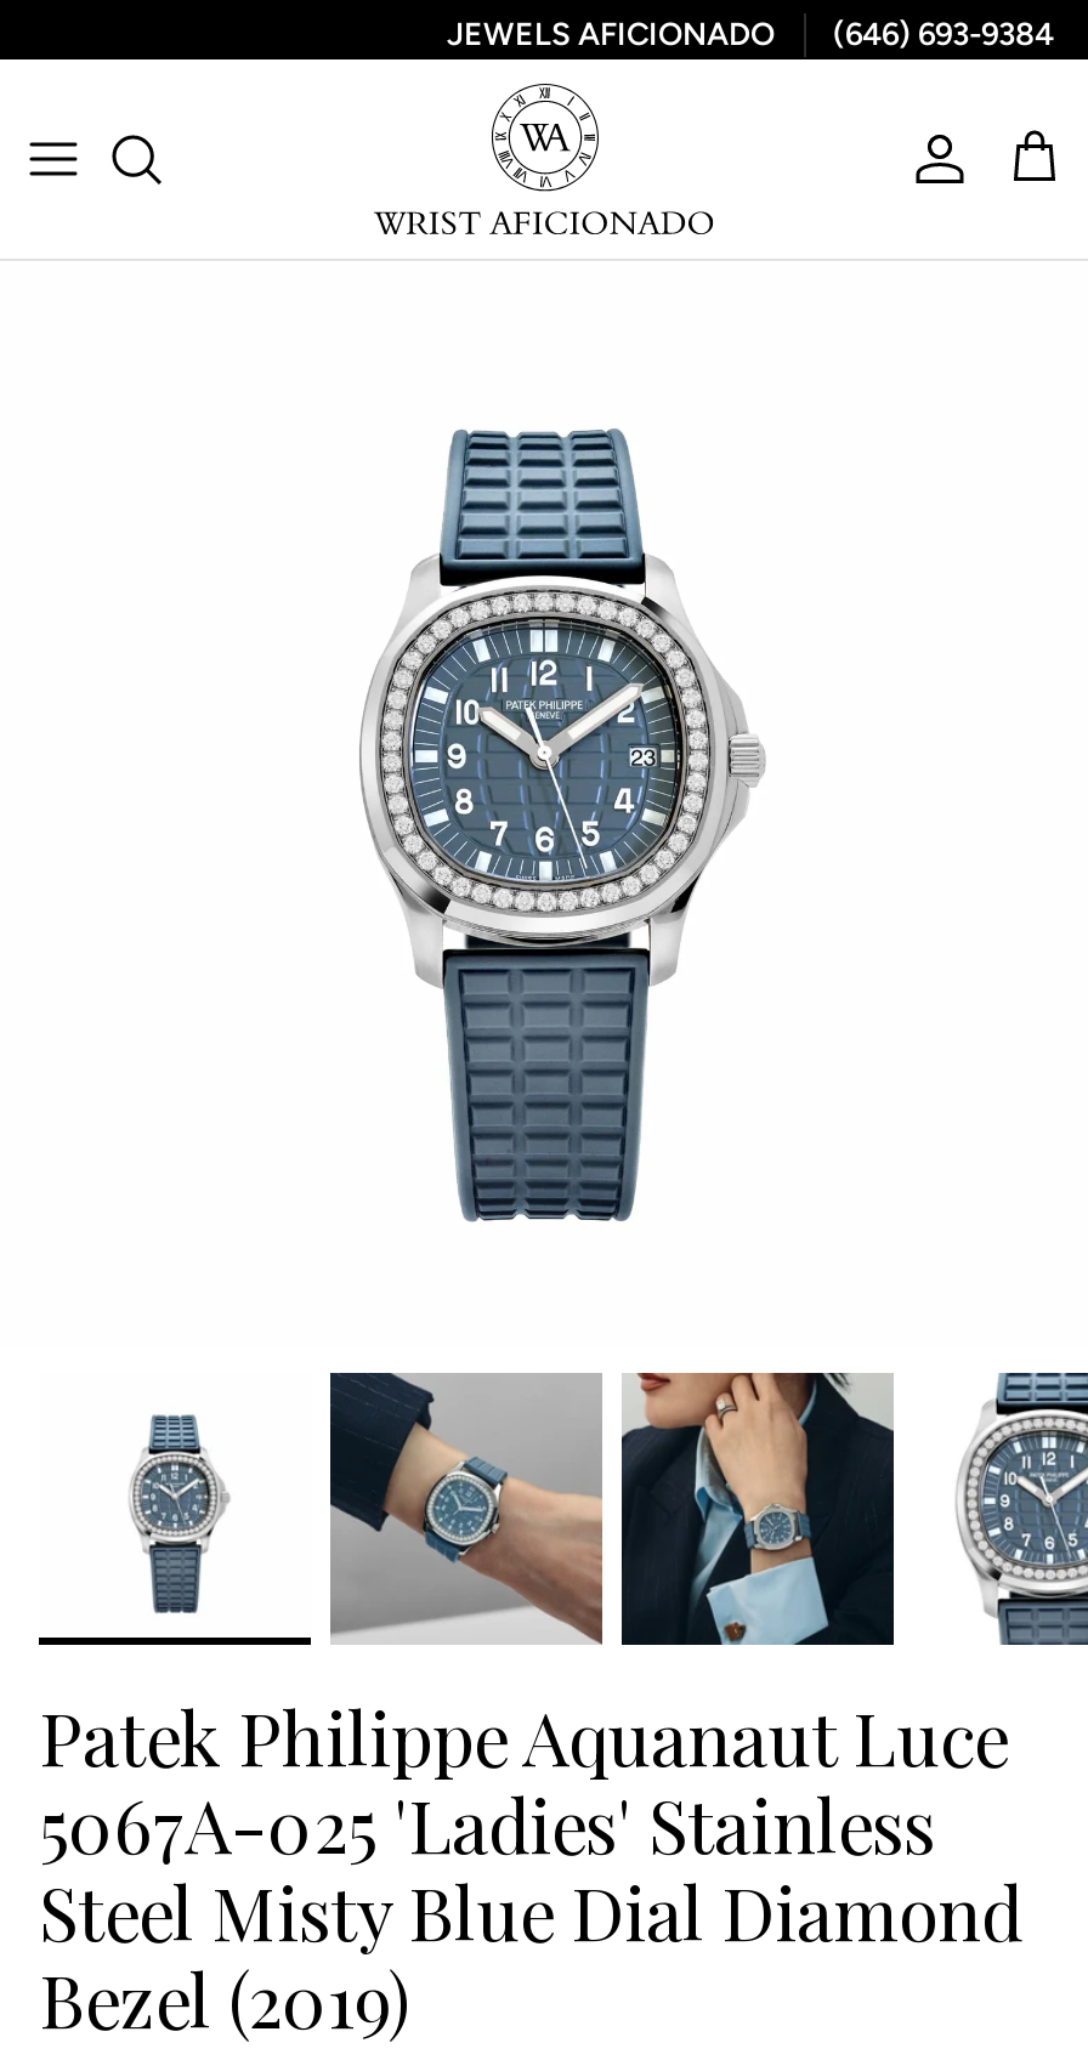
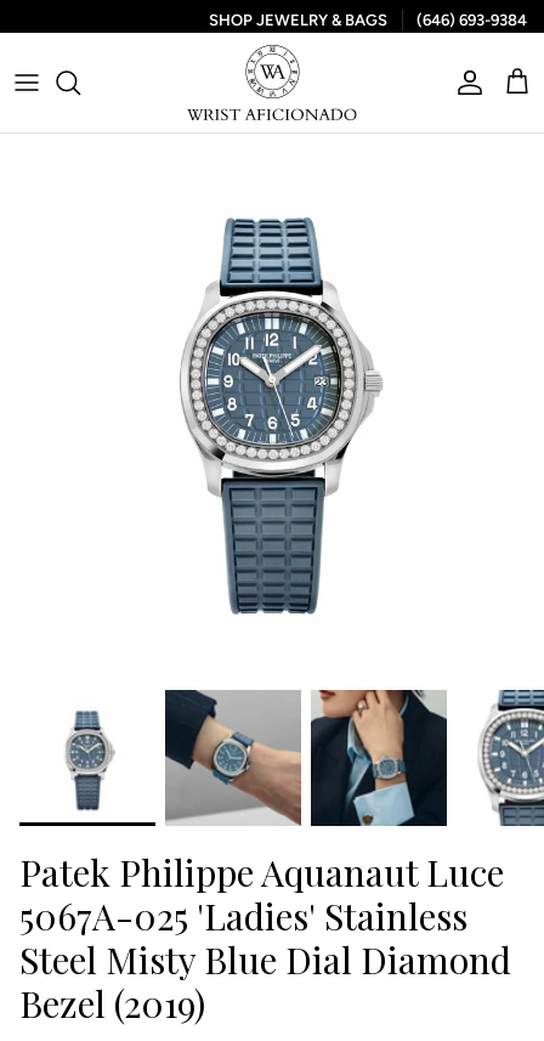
[447,16,775,52] JEWELS AFICIONADO -> [209,11,387,29] SHOP JEWELRY & BAGS

